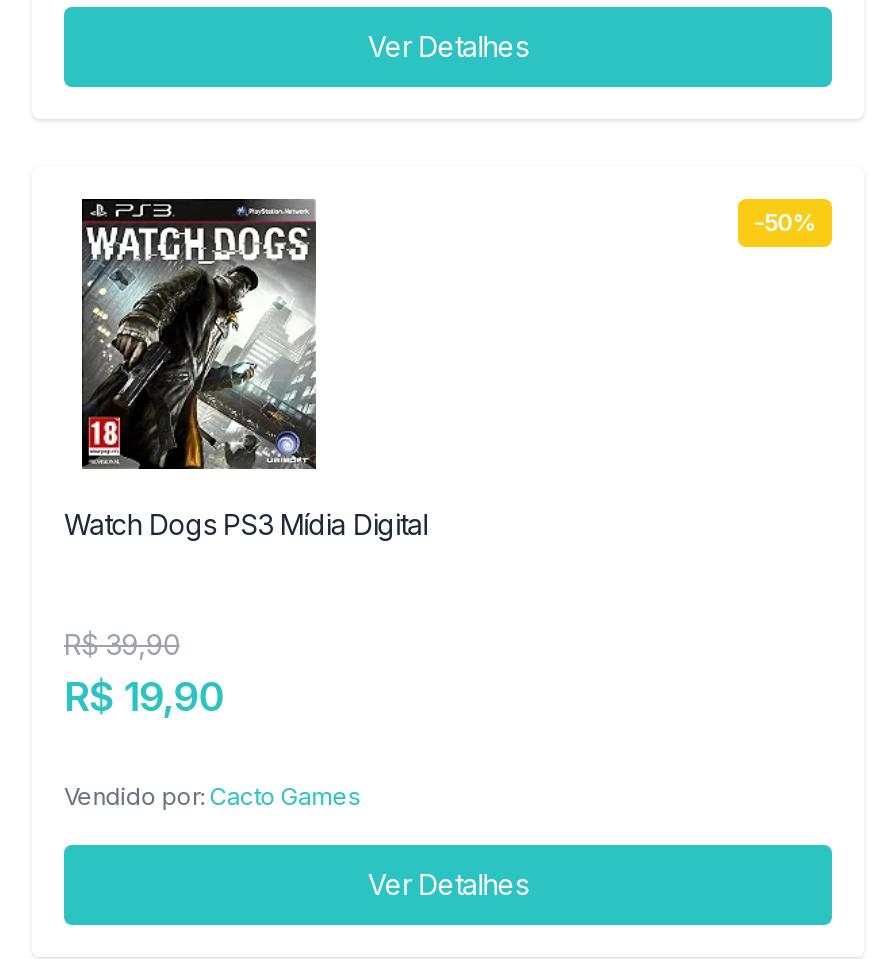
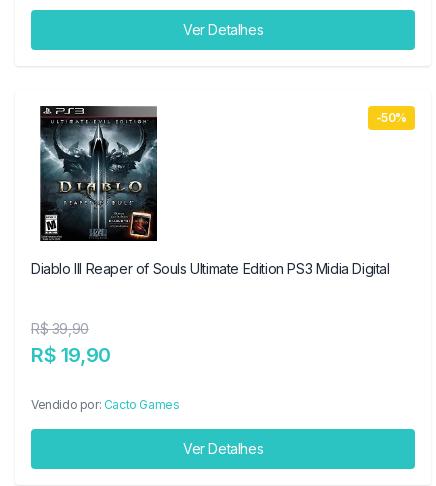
[64,197,428,541] [image] | Watch Dogs PS3 Mídia Digital -> [31,105,390,277] [image] | Diablo III Reaper of Souls Ultimate Edition PS3 Midia Digital

